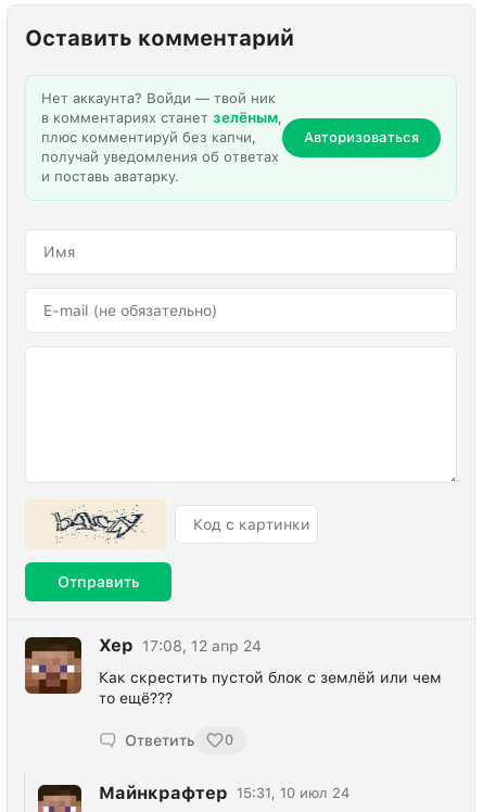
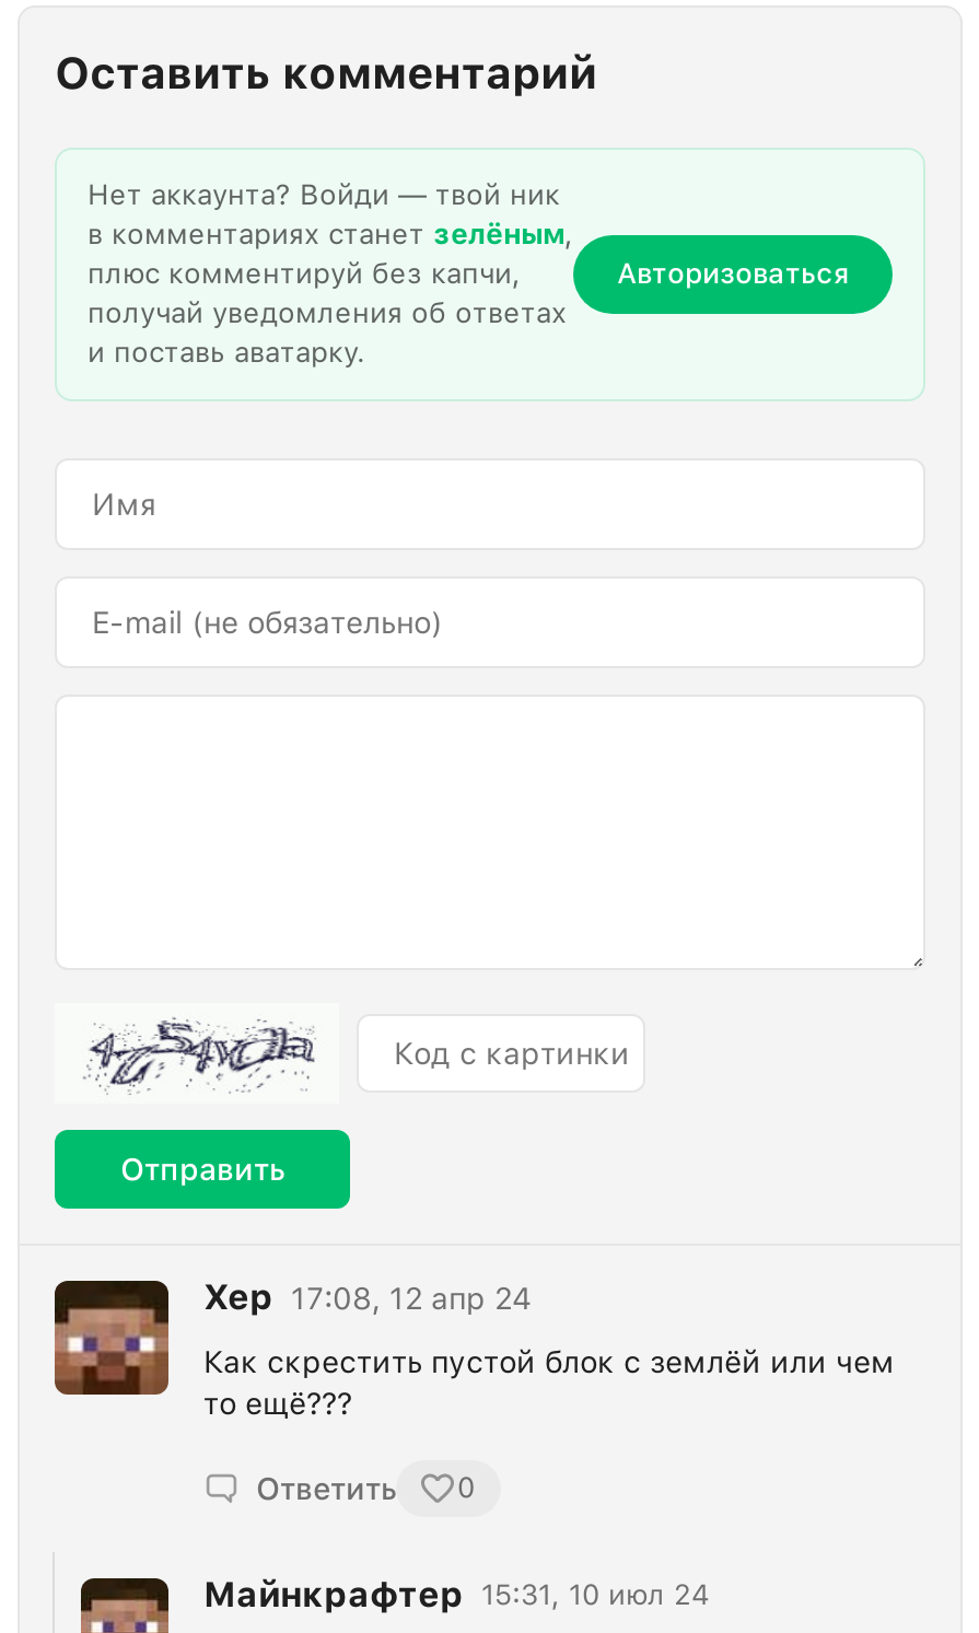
[45,503,152,545] [image] -> [90,1012,315,1093] [image]

